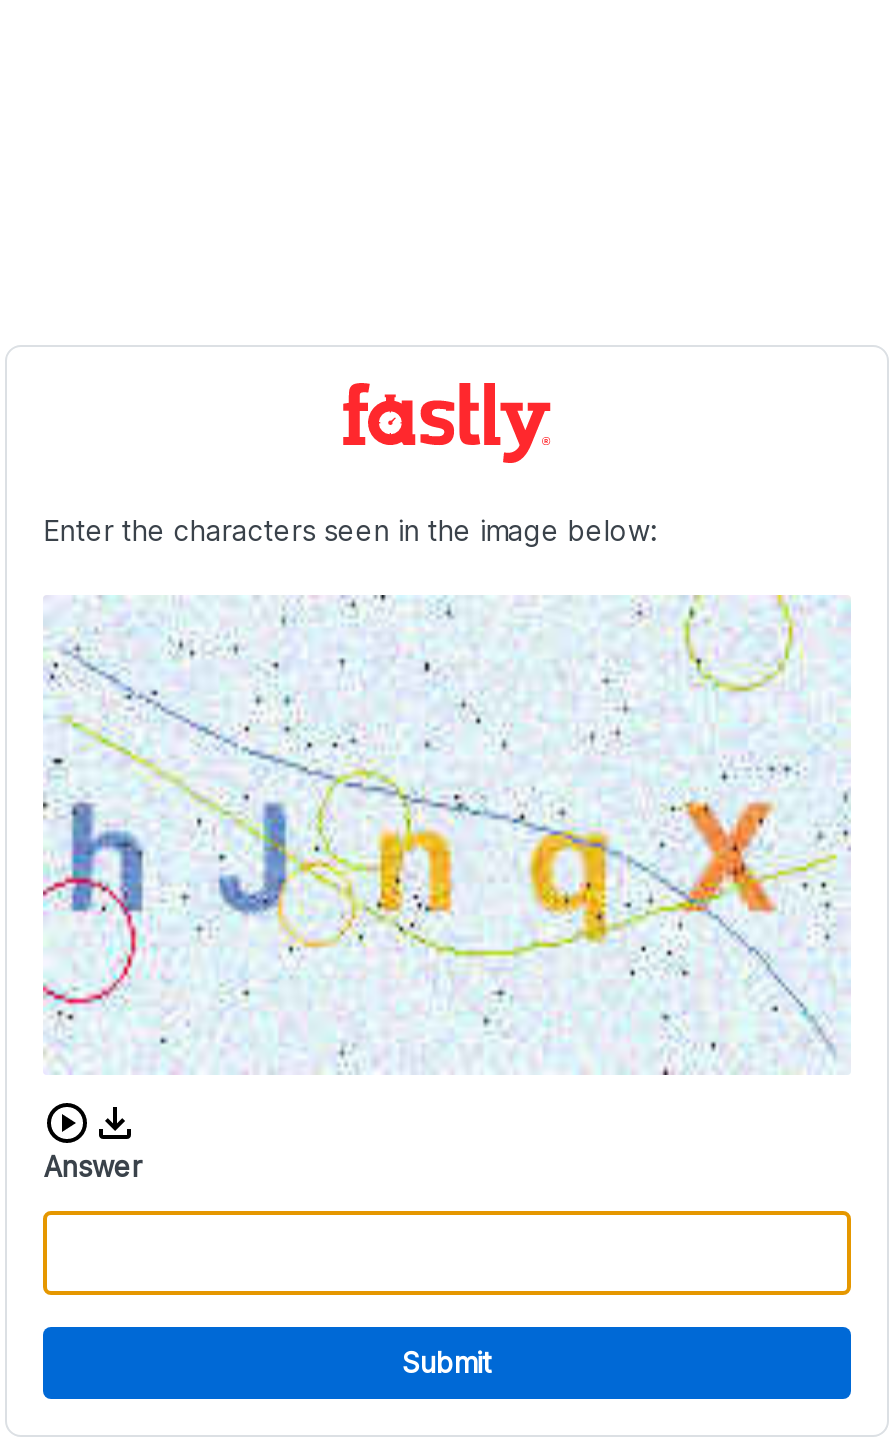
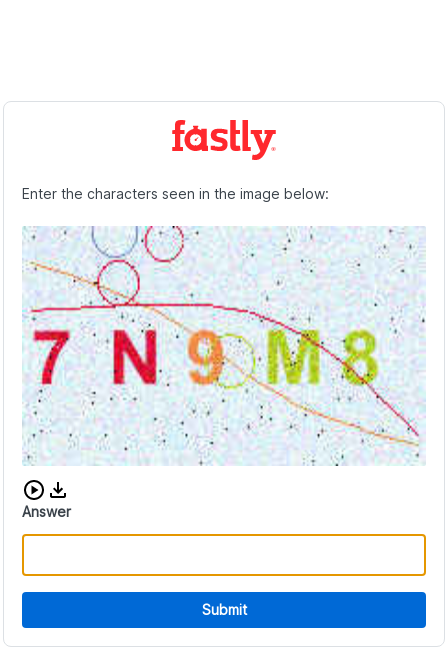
[43,593,849,1075] [image] -> [23,226,425,466] [image]

